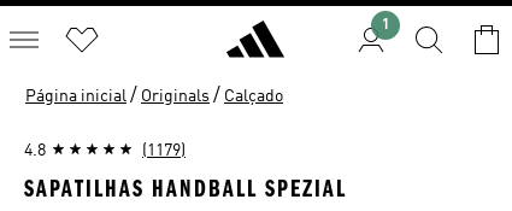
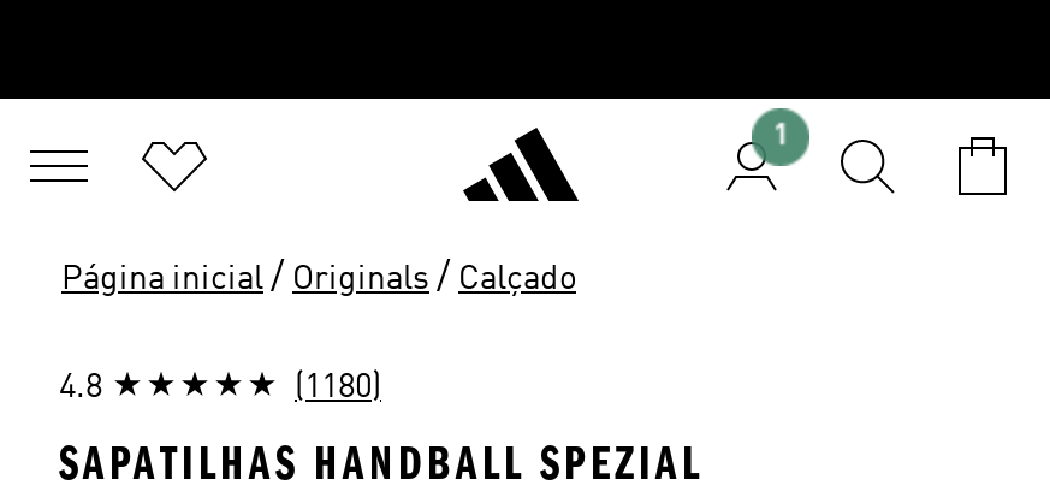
[142,142,186,159] (1179) -> [295,371,381,404] (1180)

